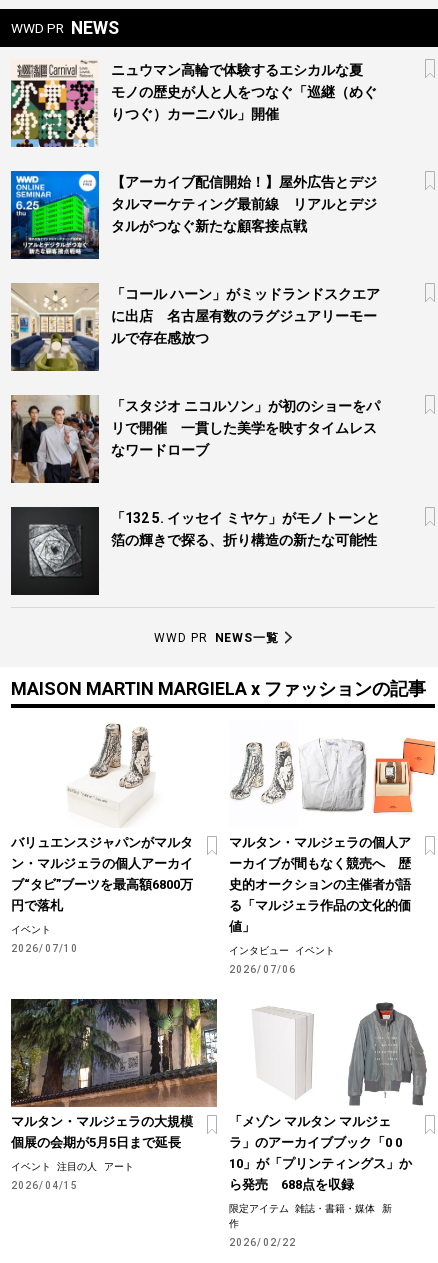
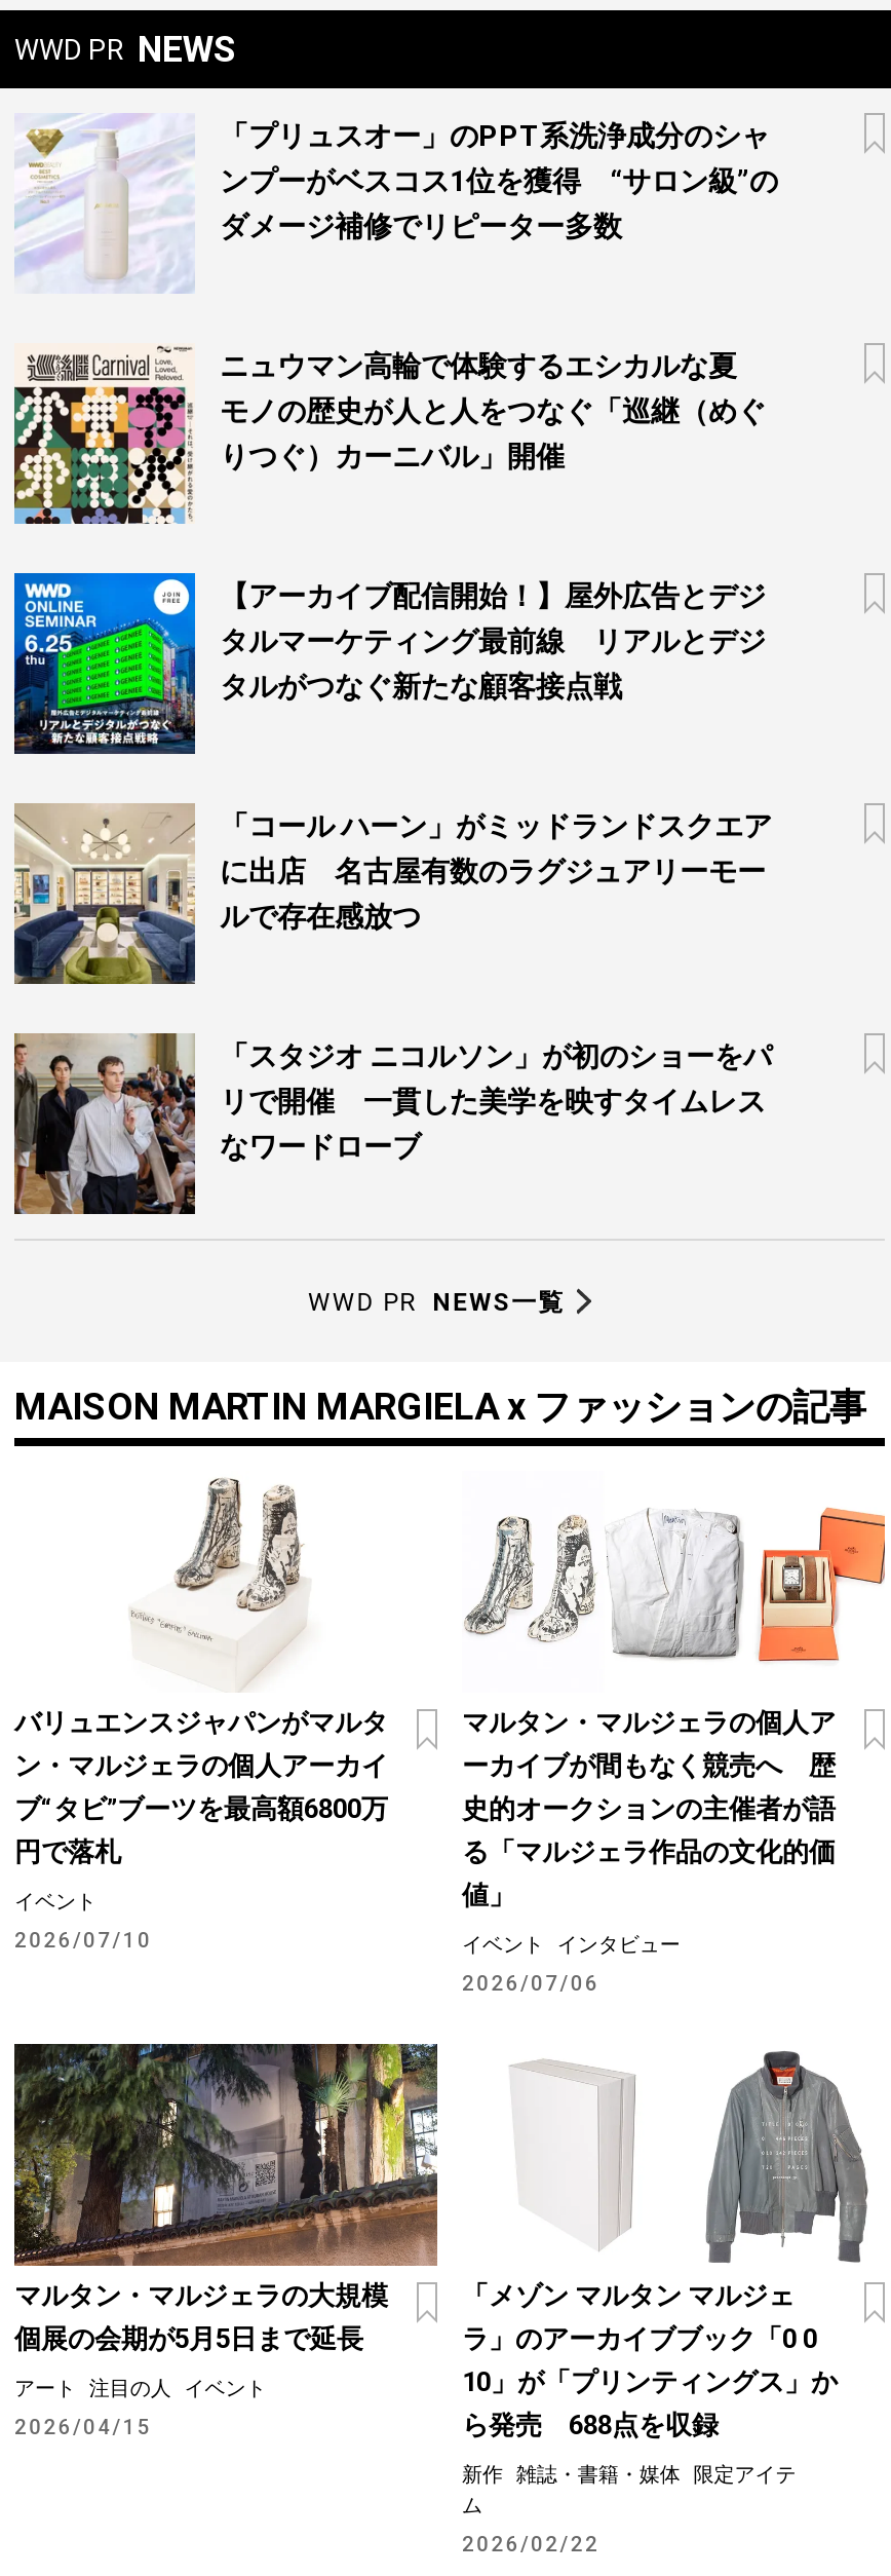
none -> [14,115,778,294] [image] | 「プリュスオー」のPPT系洗浄成分のシャ | ンプーがベスコス1位を獲得 “サロン級”の | ダメージ補修でリピーター多数
moved [9,60,380,458] -> [10,345,772,1163]: [image] | ニュウマン高輪で体験するエシカルな夏 | モノの歴史が人と人をつなぐ「巡継（めぐ | ... | リで開催 一貫した美学を映すタイムレス | なワードローブ
[10,506,380,592] [image] | 「132 5. イッセイ ミヤケ」がモノトーンと | 箔の輝きで探る、折り構造の新たな可能性 -> none
[229,945,335,956] インタビュー イベント -> [462,1933,680,1956] イベント インタビュー
[11,1161,134,1172] イベント 注目の人 アート -> [14,2377,266,2400] アート 注目の人 イベント
[229,1203,392,1229] 限定アイテム 雑誌・書籍・媒体 新 | 作 -> [462,2463,796,2517] 新作 雑誌・書籍・媒体 限定アイテ | ム

